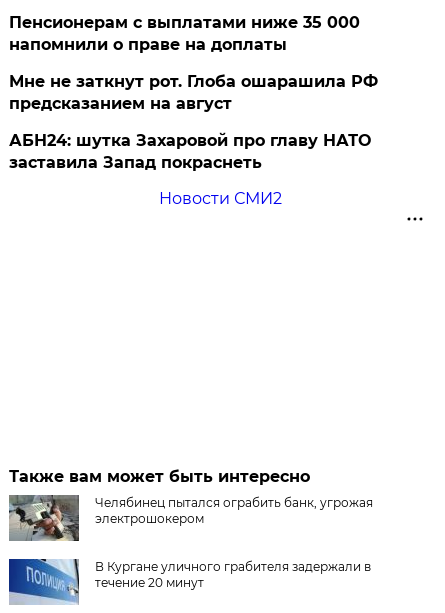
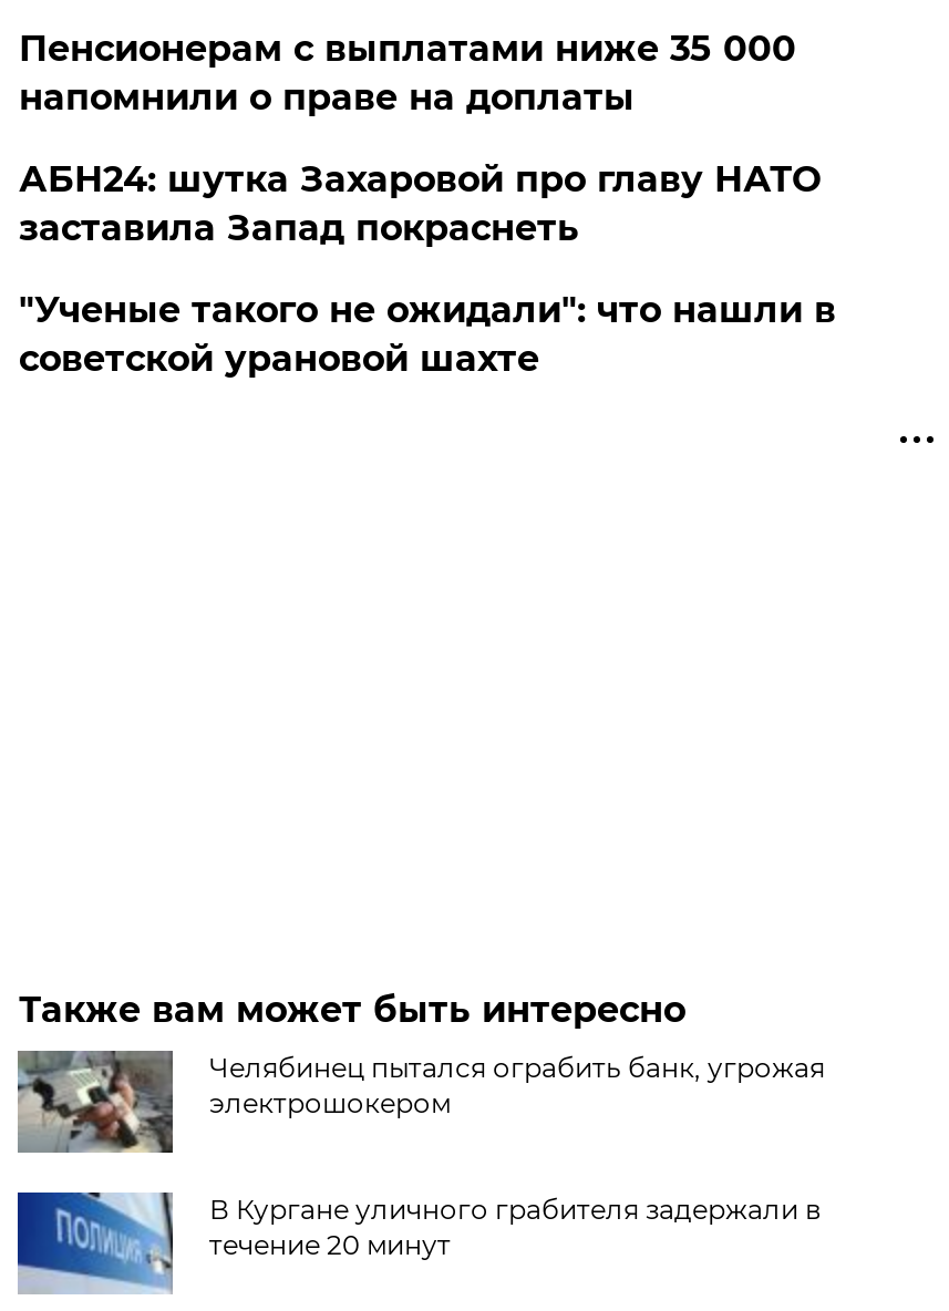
[9,72,378,113] Мне не заткнут рот. Глоба ошарашила РФ | предсказанием на август -> none
moved [9,131,371,172] -> [19,158,820,249]: АБН24: шутка Захаровой про главу НАТО | заставила Запад покраснеть
[159,189,282,208] Новости СМИ2 -> [19,289,836,380] "Ученые такого не ожидали": что нашли в | советской урановой шахте

